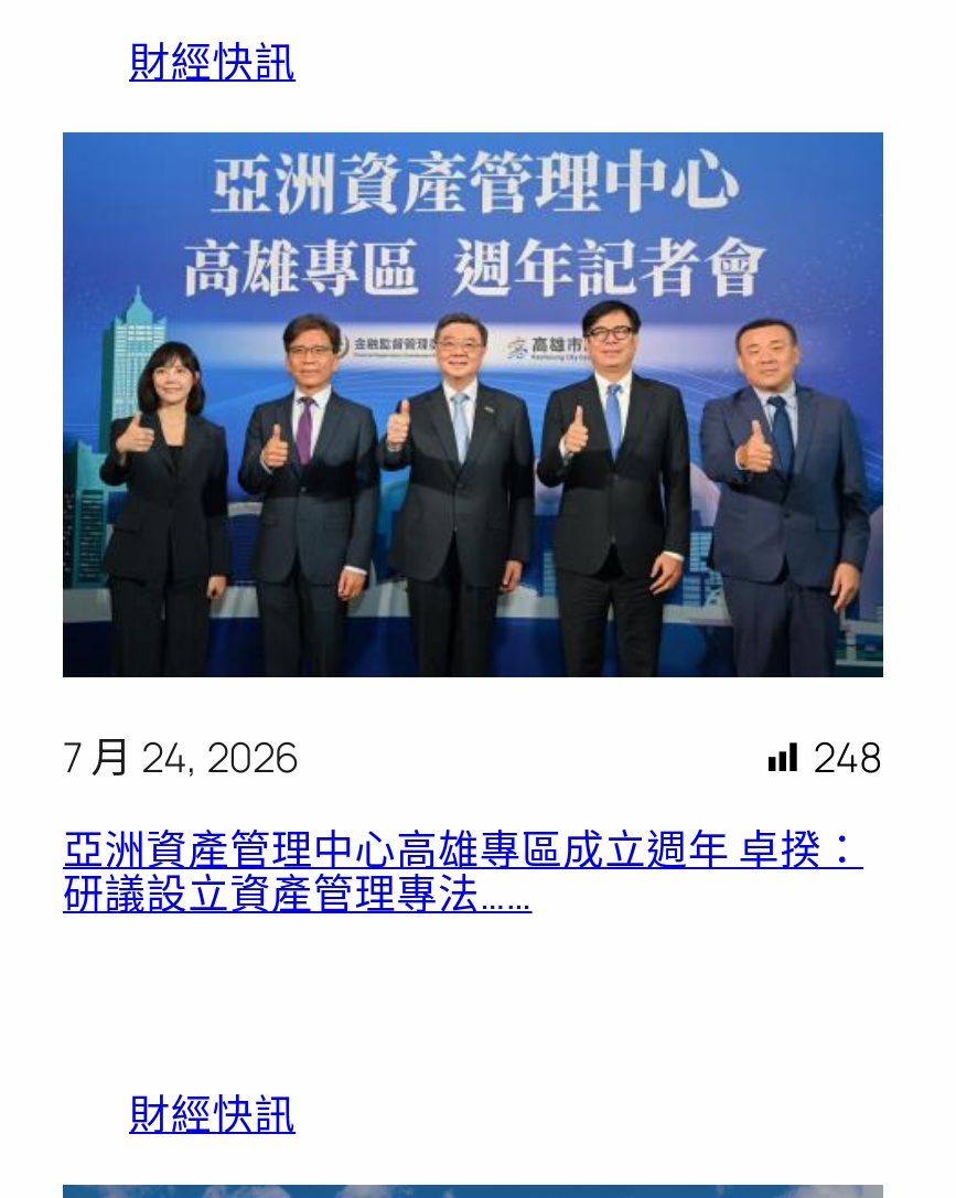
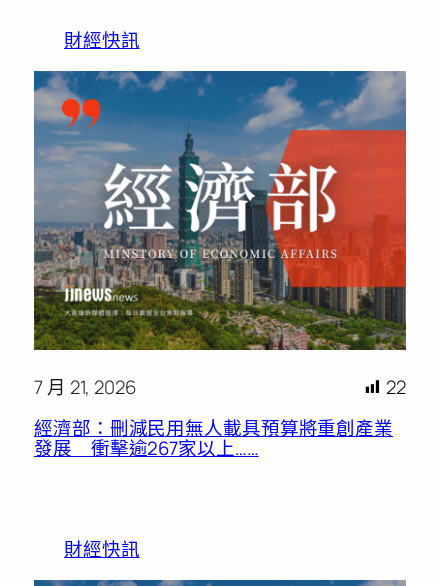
[61,131,885,786] [image] | 7 月 24, 2026 | 248 -> [33,70,407,400] [image] | 7 月 21, 2026 | 22
[63,820,863,922] 亞洲資產管理中心高雄專區成立週年 卓揆： | 研議設立資產管理專法…… -> [34,415,393,461] 經濟部：刪減民用無人載具預算將重創產業 | 發展 衝擊逾267家以上……

